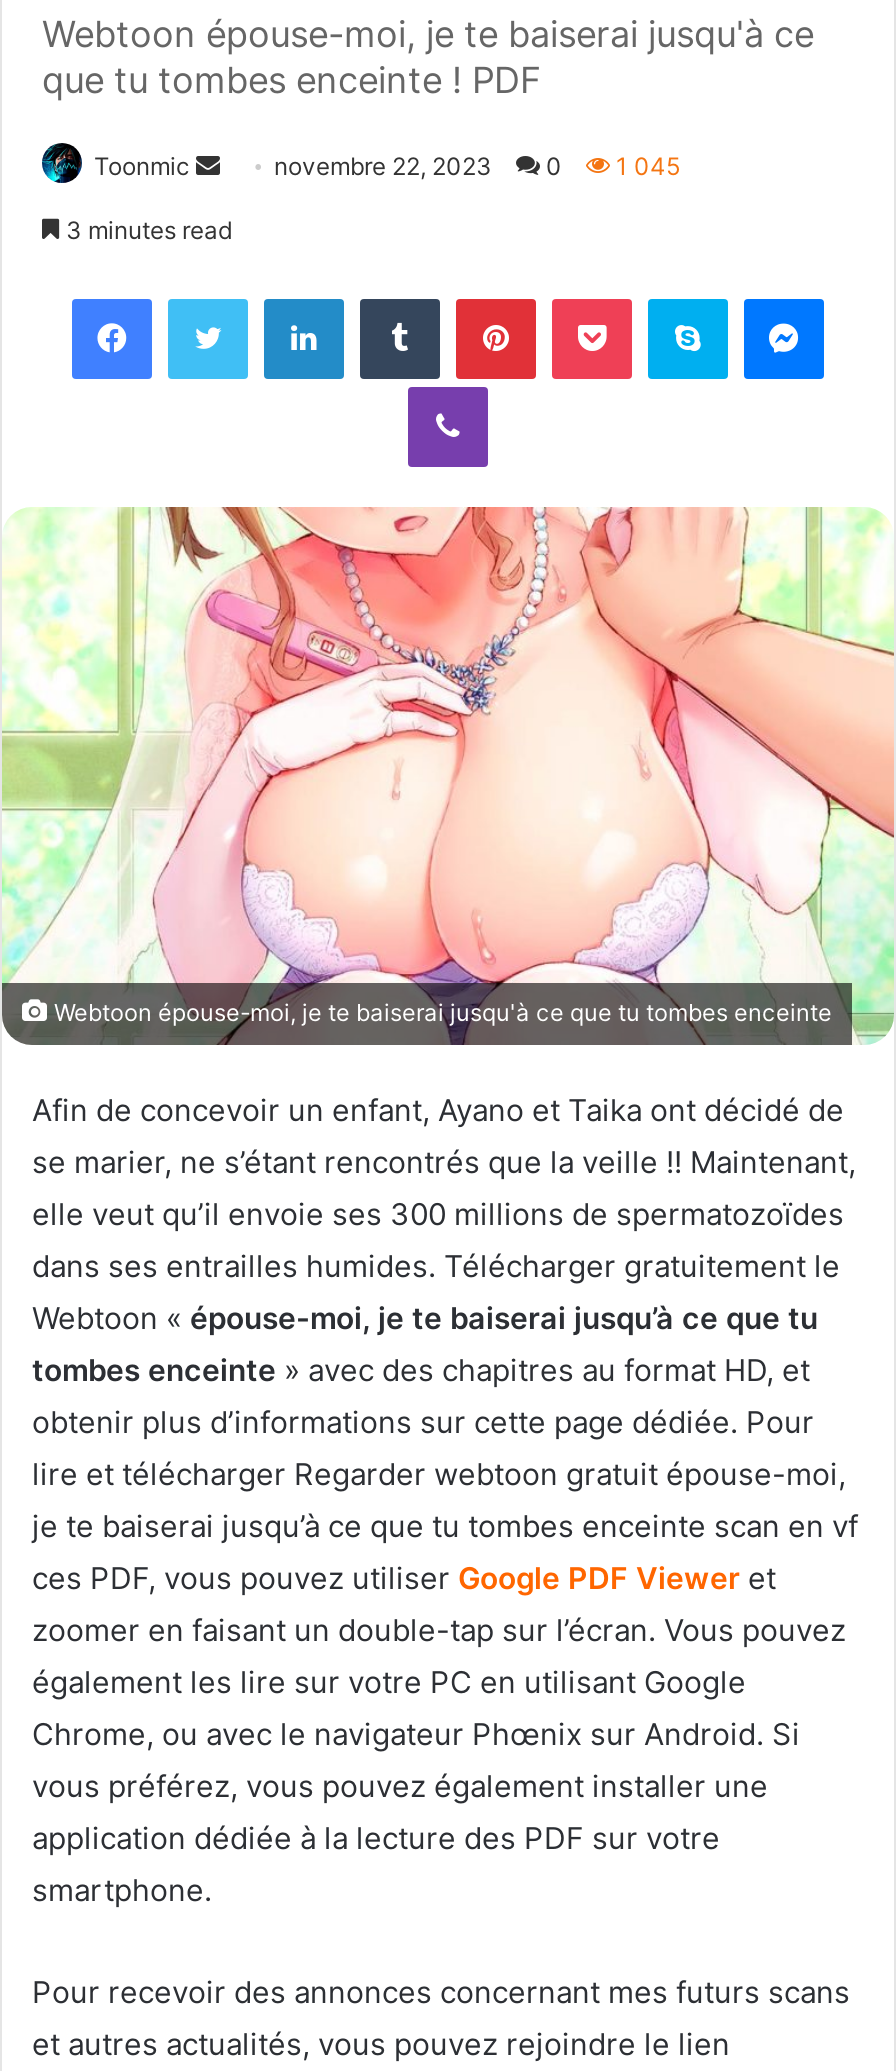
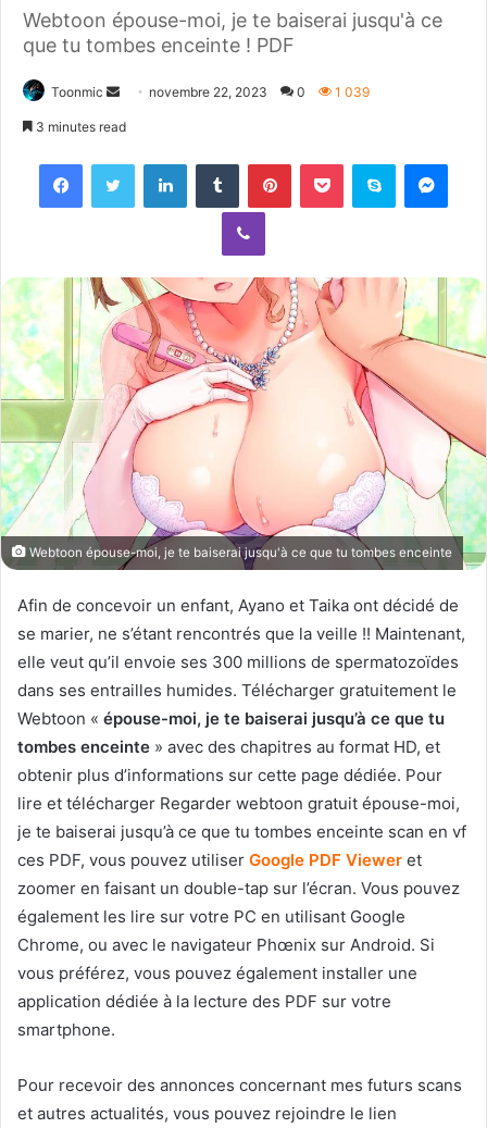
[610,151,680,181] 1 045 -> [332,84,370,100] 1 039

